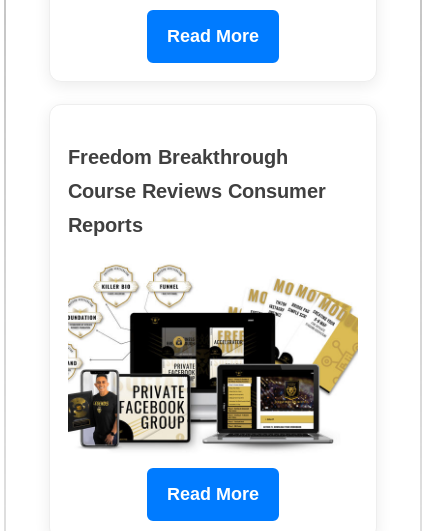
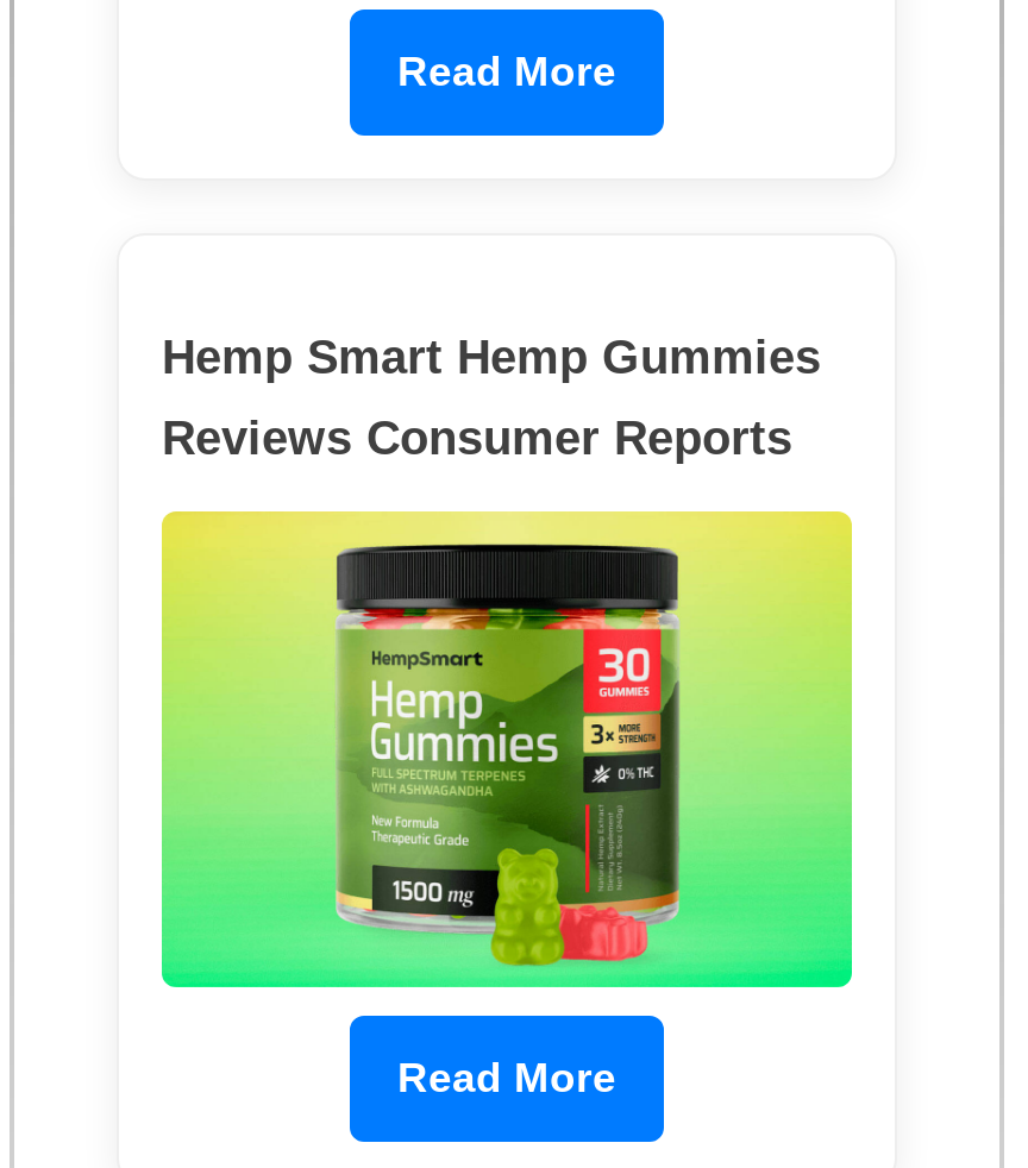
[68,146,326,236] Freedom Breakthrough | Course Reviews Consumer | Reports -> [162,332,821,465] Hemp Smart Hemp Gummies | Reviews Consumer Reports
[67,255,358,455] [image] -> [159,509,854,990] [image]

